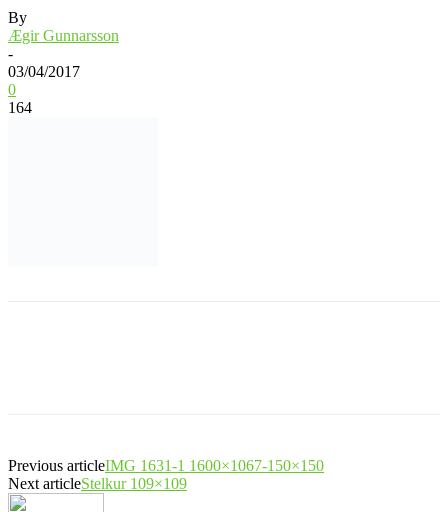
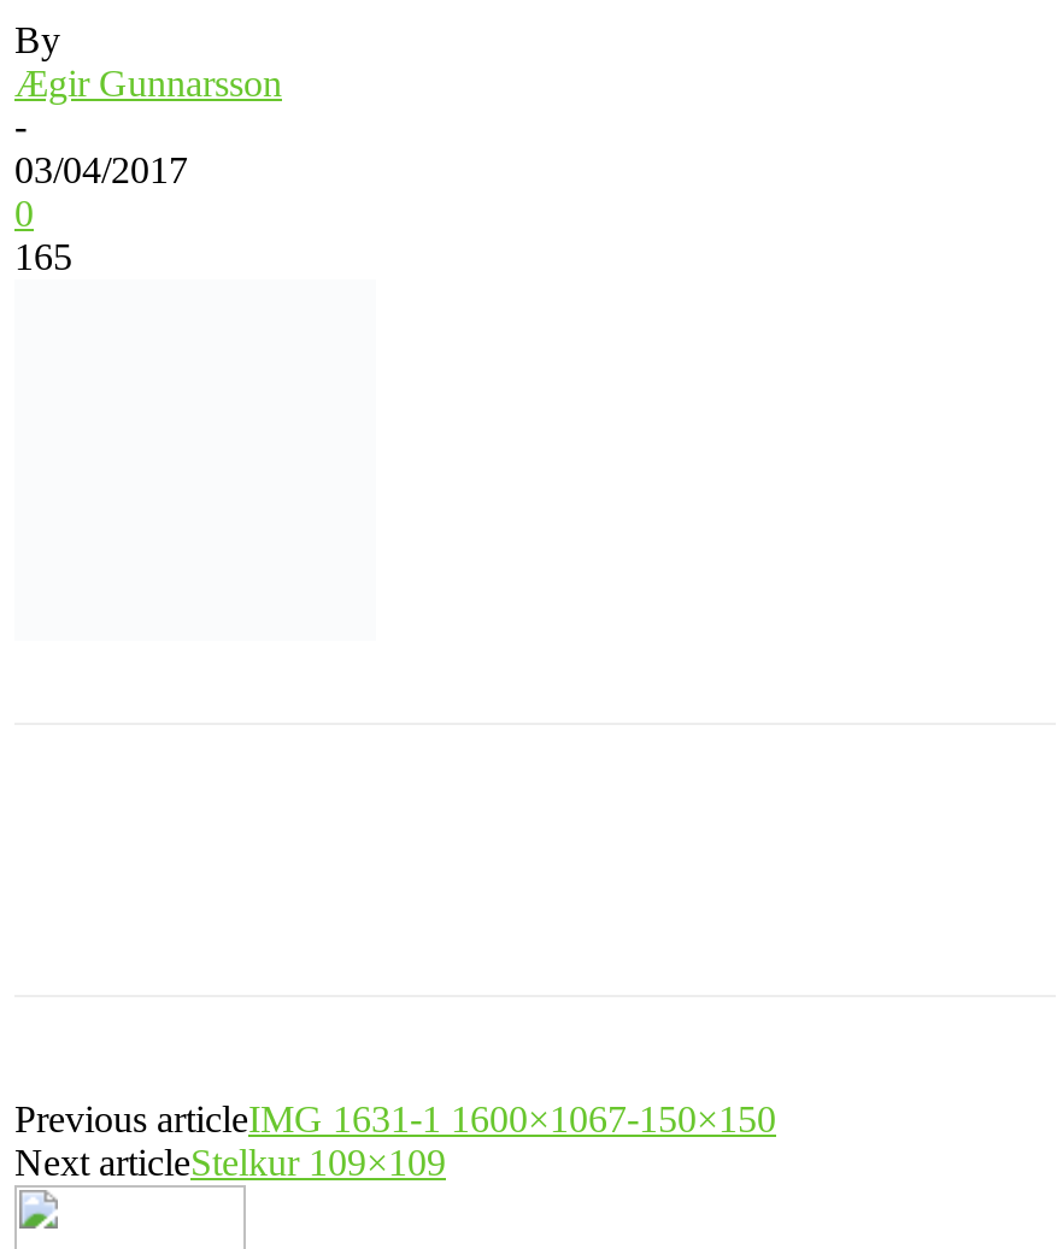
[8,99,32,116] 164 -> [14,236,72,277] 165

